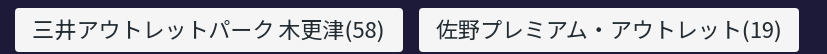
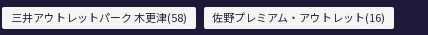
[436,12,782,44] 佐野プレミアム・アウトレット(19) -> [212,9,385,25] 佐野プレミアム・アウトレット(16)

